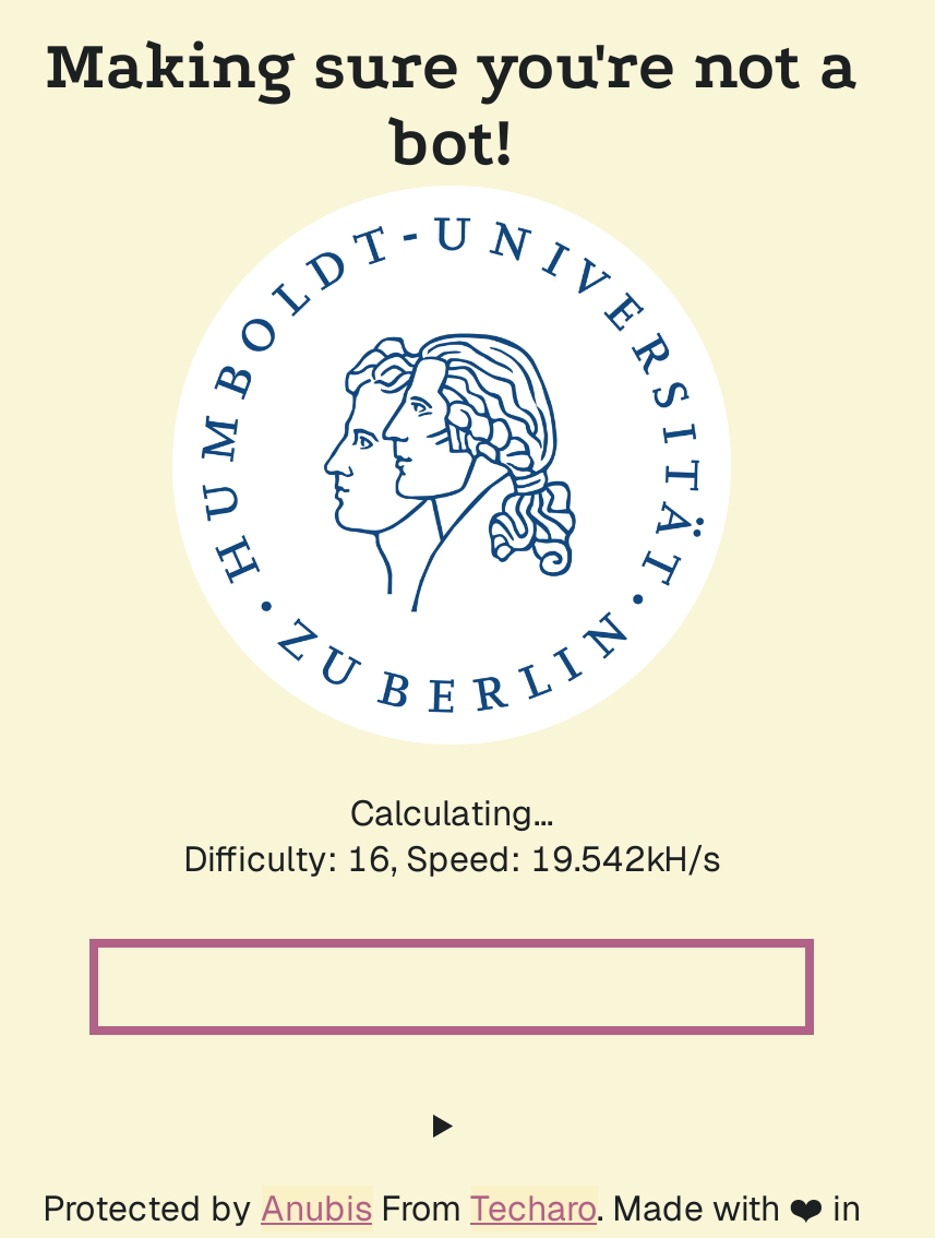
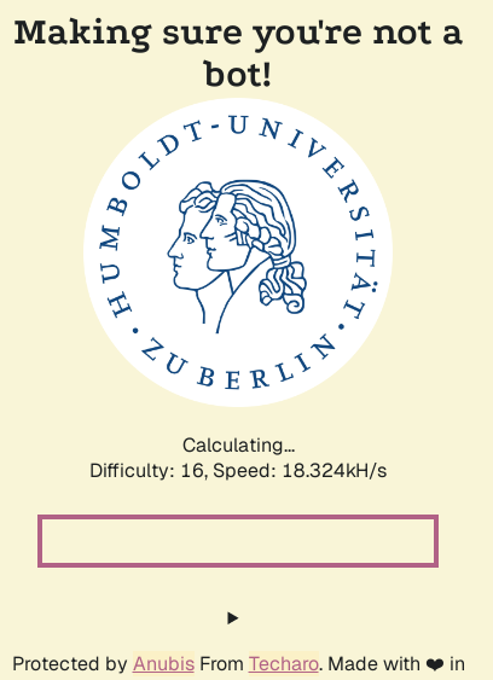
[183,836,720,882] Difficulty: 16, Speed: 19.542kH/s -> [89,458,387,483] Difficulty: 16, Speed: 18.324kH/s

